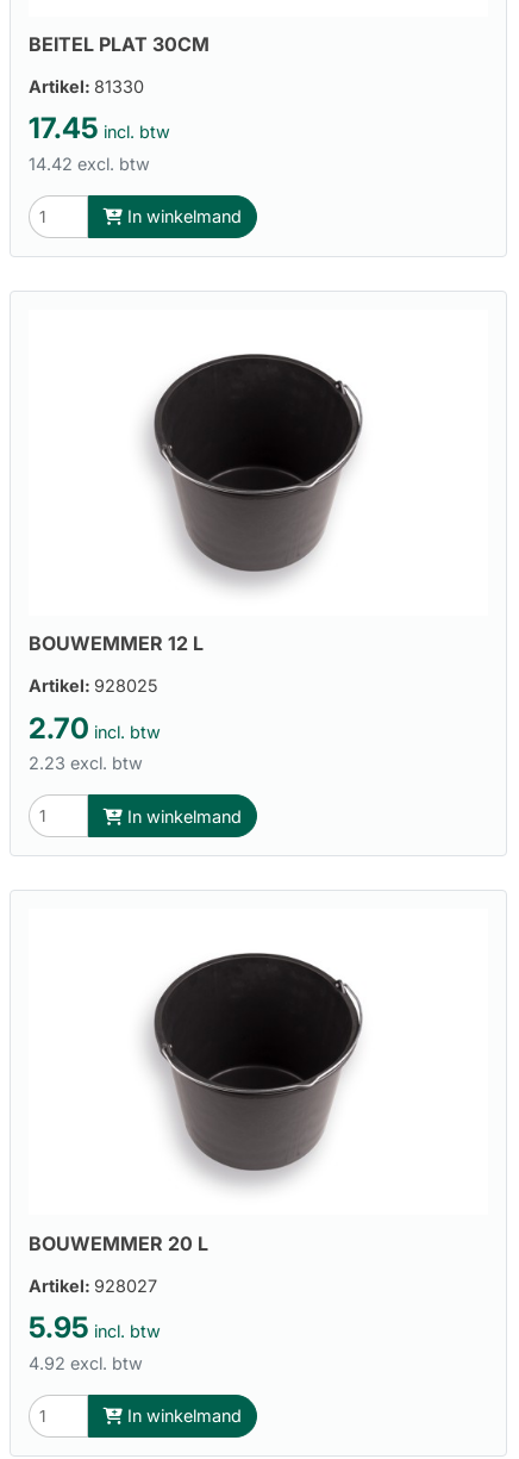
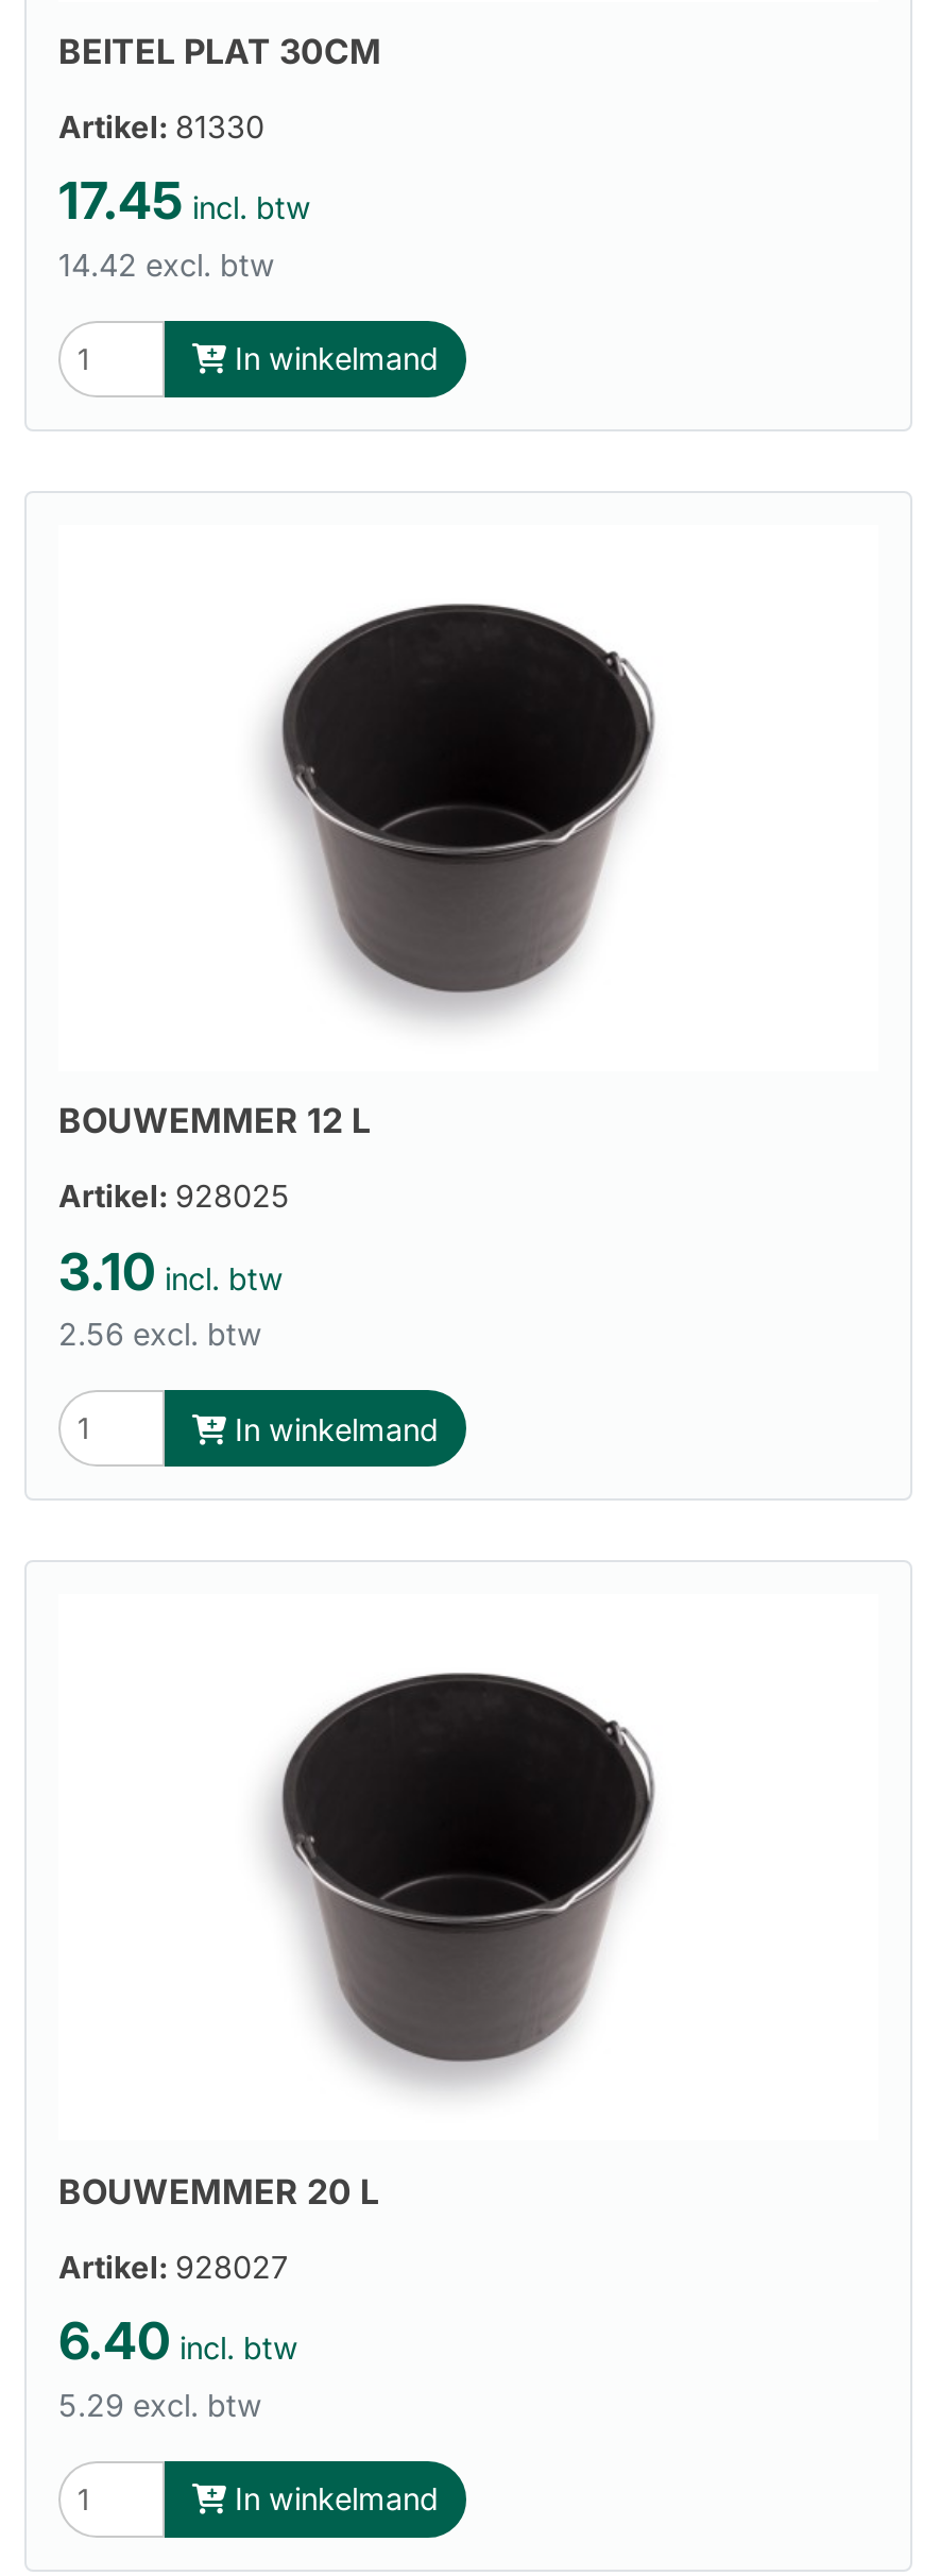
[29,711,161,745] 2.70 incl. btw -> [58,1240,284,1302] 3.10 incl. btw
[29,753,143,773] 2.23 excl. btw -> [58,1316,262,1353] 2.56 excl. btw
[29,1310,161,1345] 5.95 incl. btw -> [58,2310,298,2372] 6.40 incl. btw
[29,1353,143,1373] 4.92 excl. btw -> [58,2386,262,2423] 5.29 excl. btw

